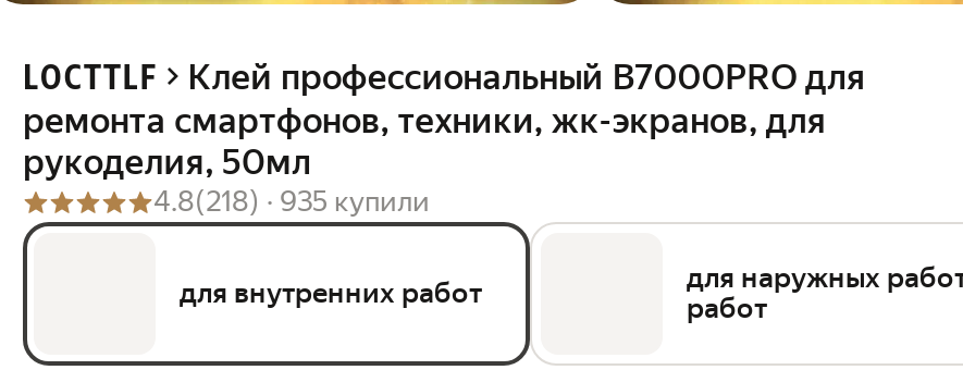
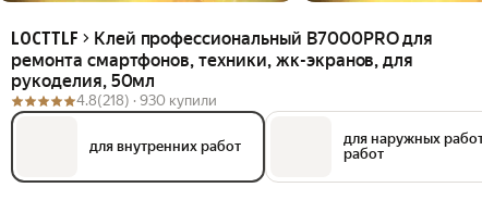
[153,185,430,218] 4.8(218) · 935 купили -> [76,92,217,109] 4.8(218) · 930 купили

